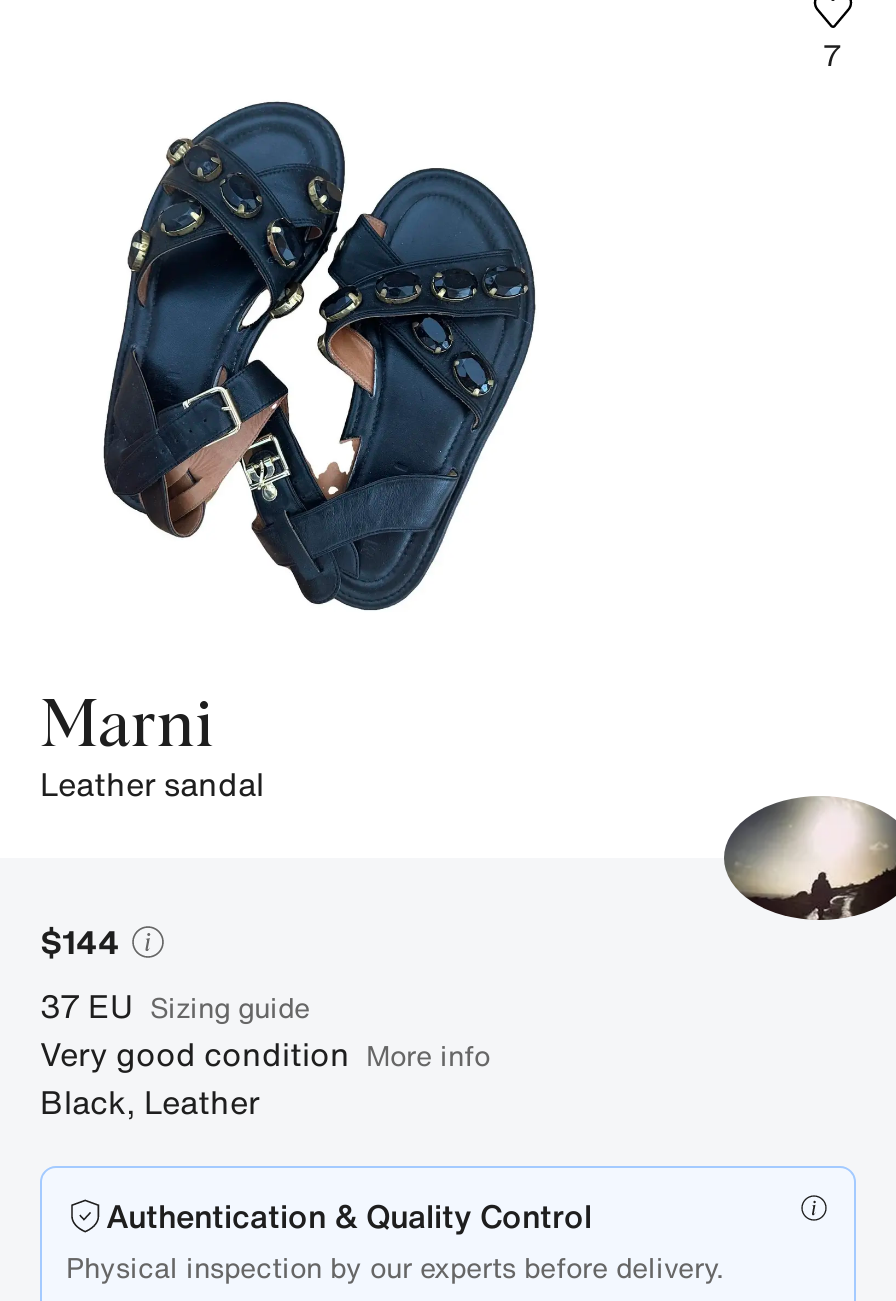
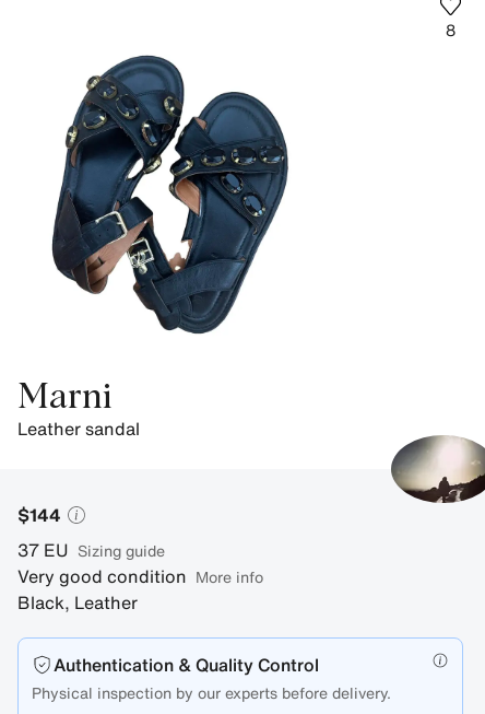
[823,34,841,76] 7 -> [445,19,455,42] 8

